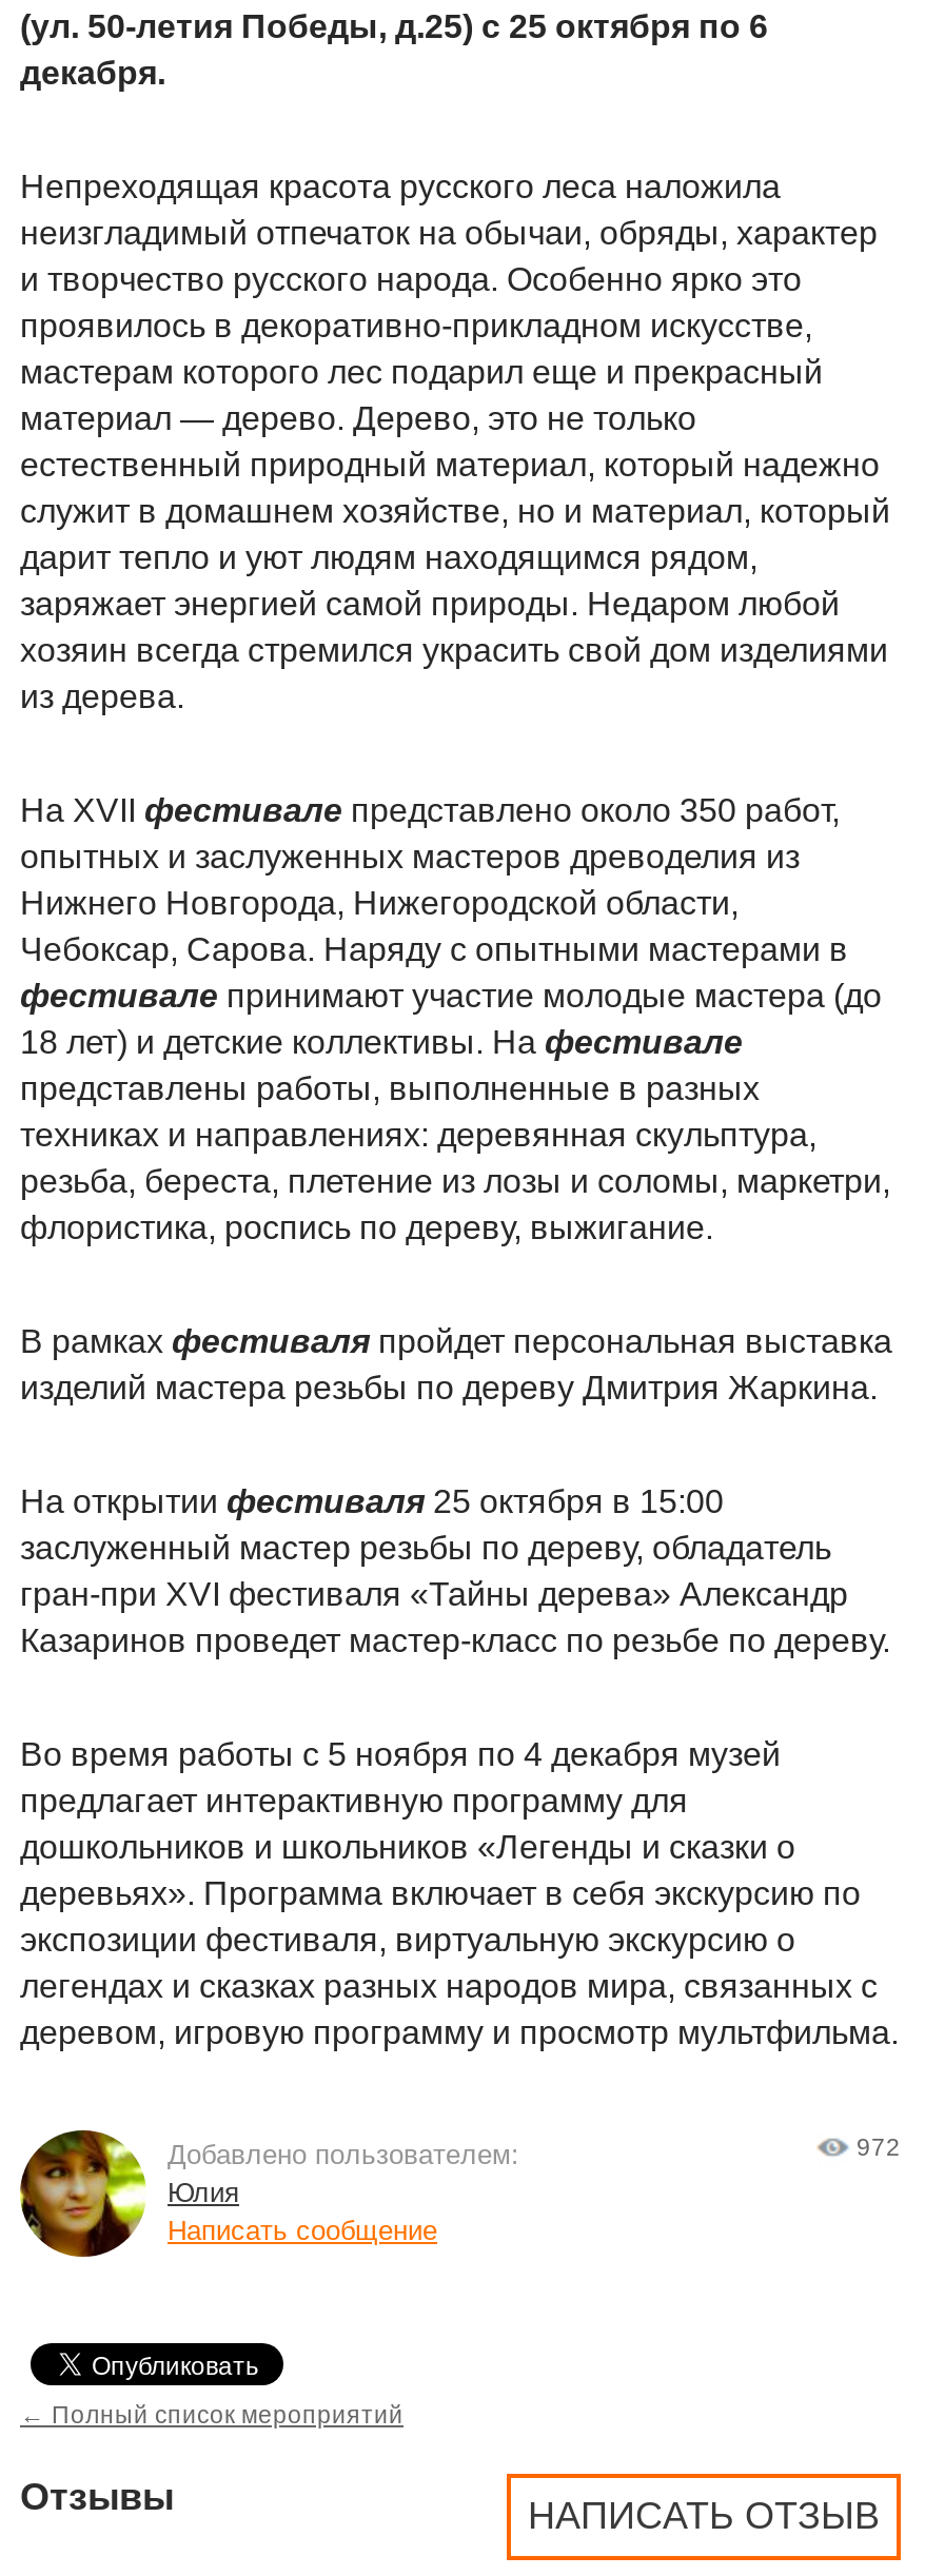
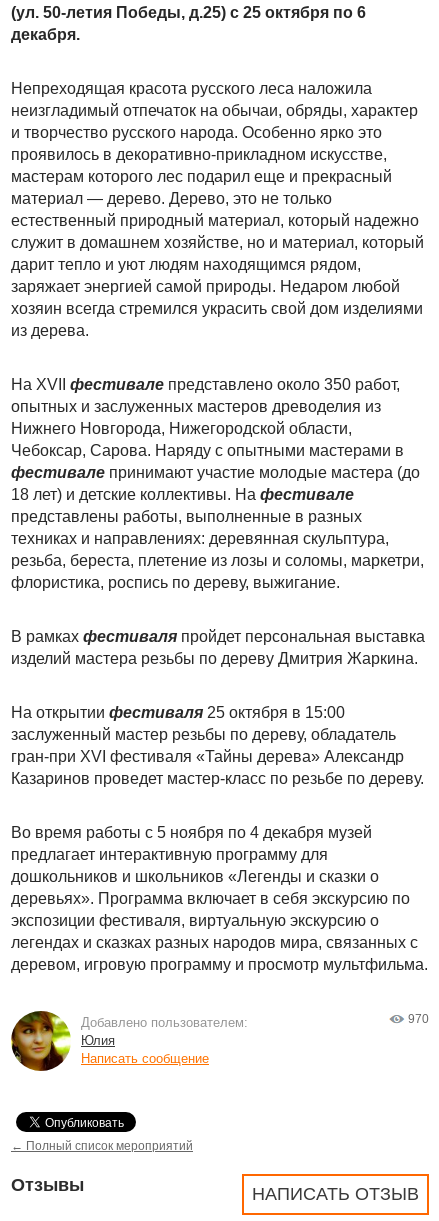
[850,2132,901,2160] 972 -> [405,1012,429,1025] 970

